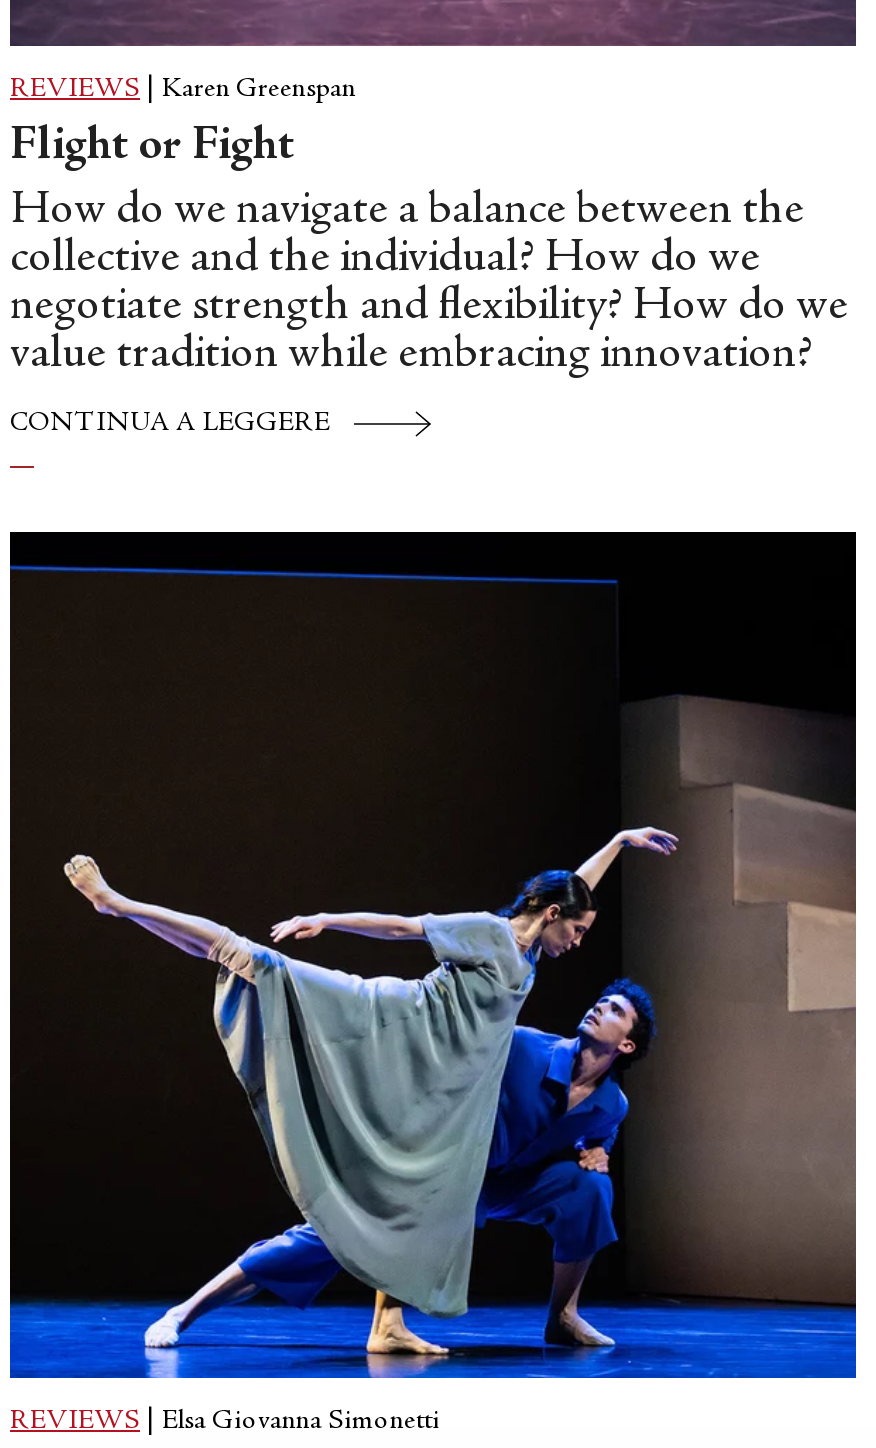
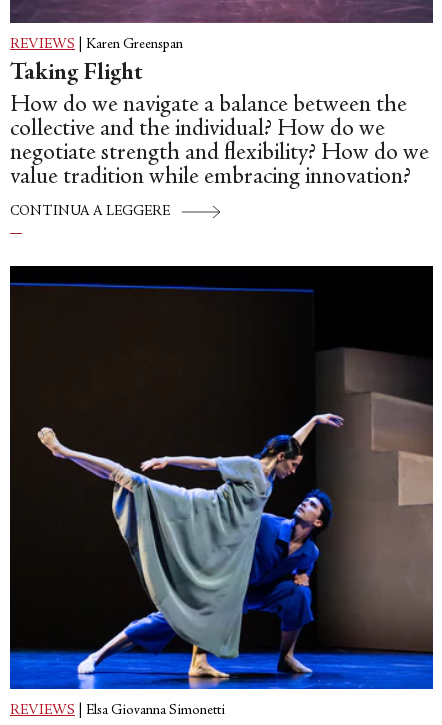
[10,124,294,172] Flight or Fight -> [10,62,142,86] Taking Flight

